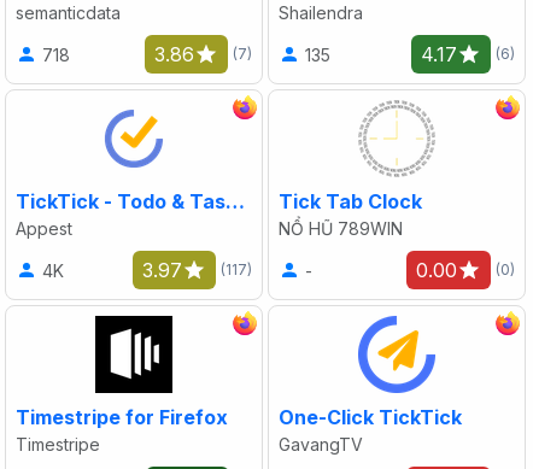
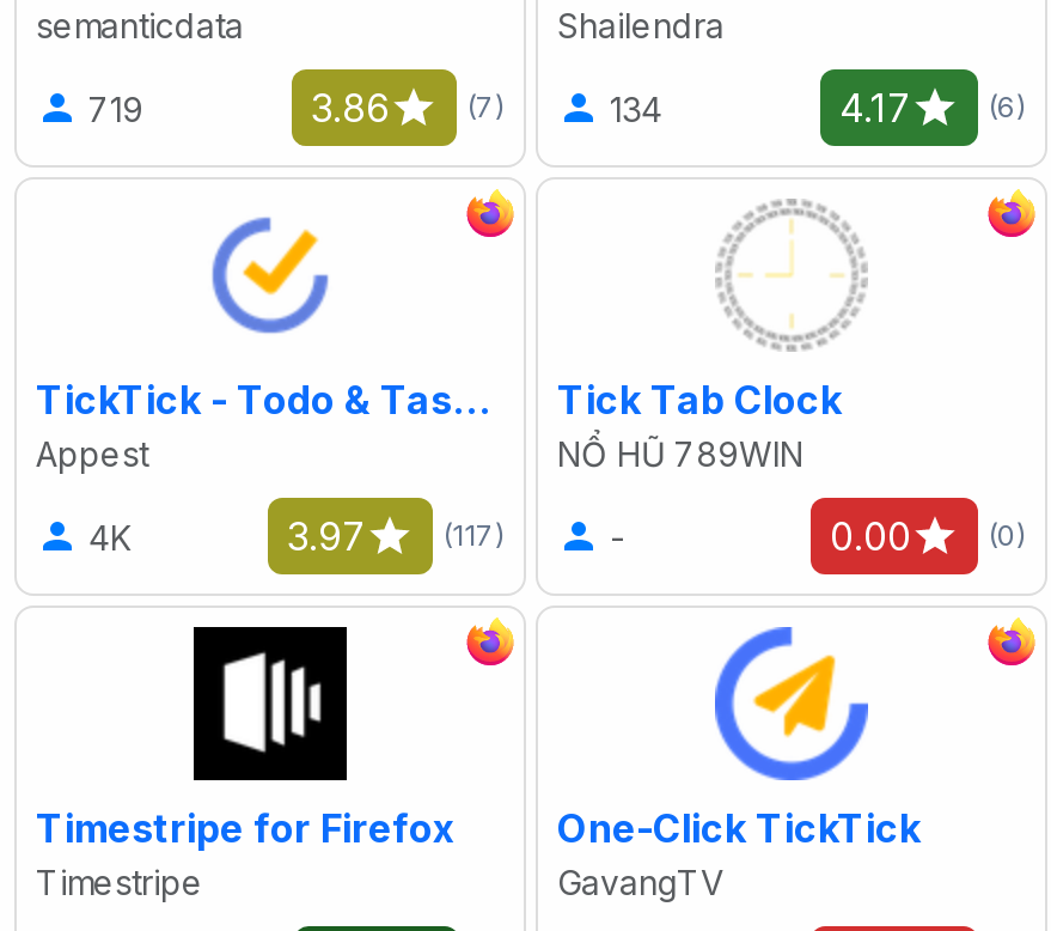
[42,44,70,65] 718 -> [88,88,143,129] 719
[305,44,330,65] 135 -> [610,88,662,129] 134

